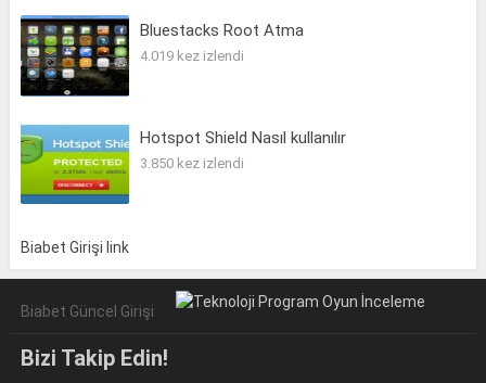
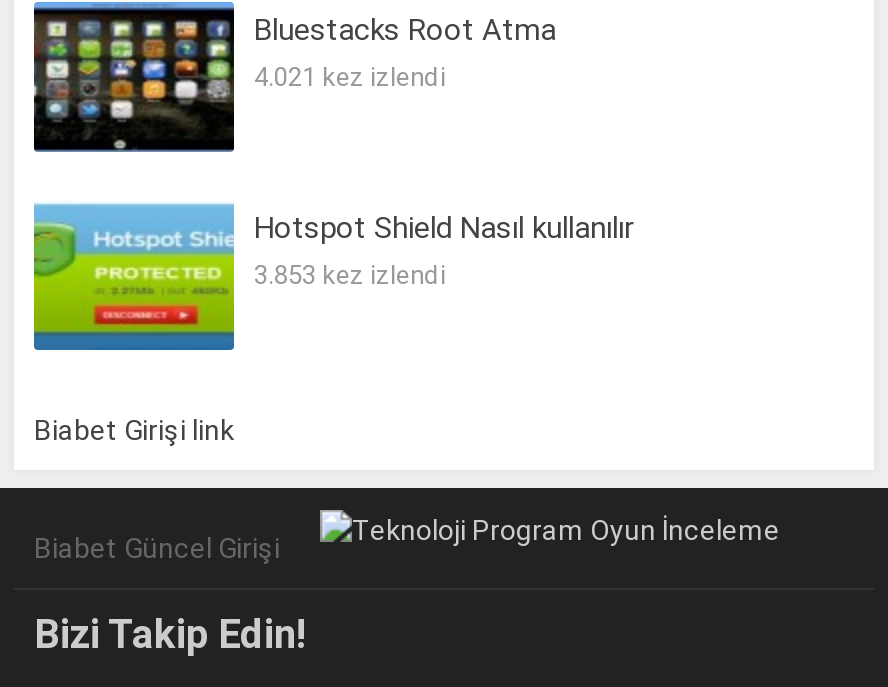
[140,48,244,64] 4.019 kez izlendi -> [254,62,446,92] 4.021 kez izlendi
[140,155,244,171] 3.850 kez izlendi -> [254,260,446,290] 3.853 kez izlendi

